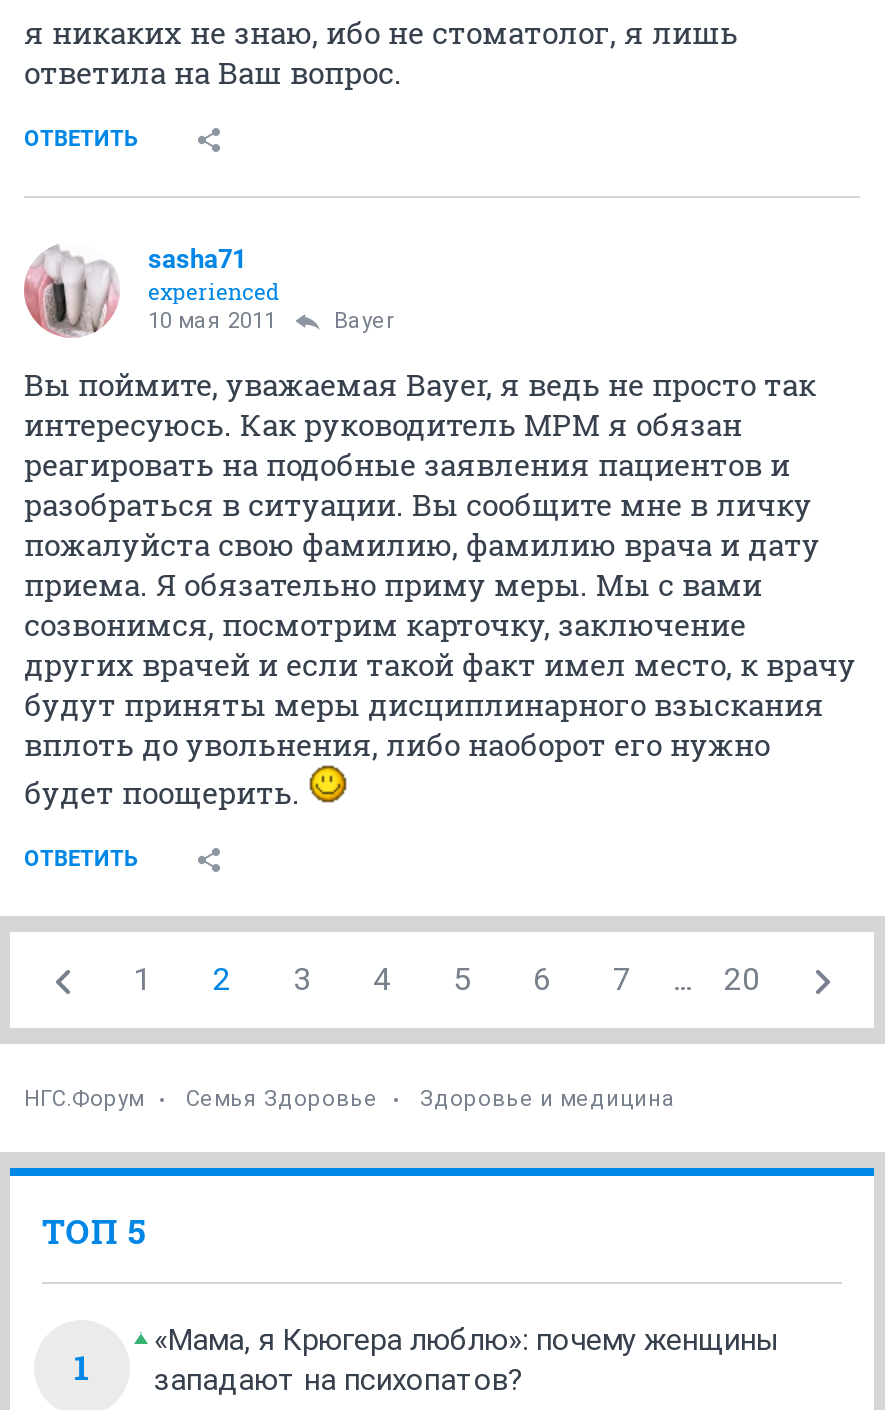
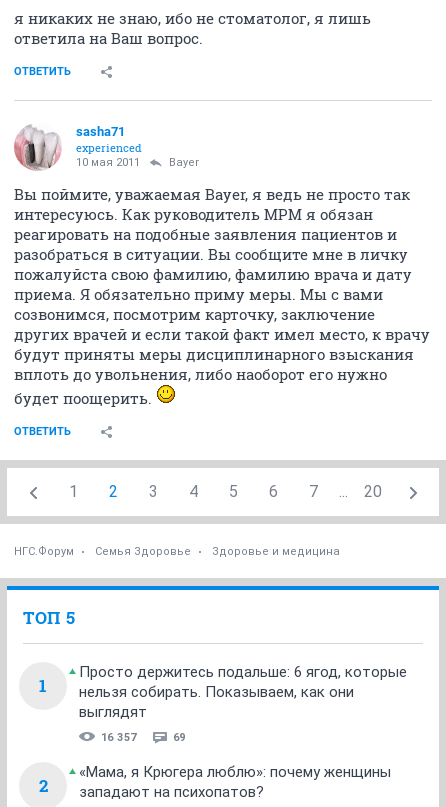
none -> [38,663,407,797] Просто держитесь подальше: 6 ягод, которые | нельзя собирать. Показываем, как они | выглядят | 16 357 | 69 | 2

